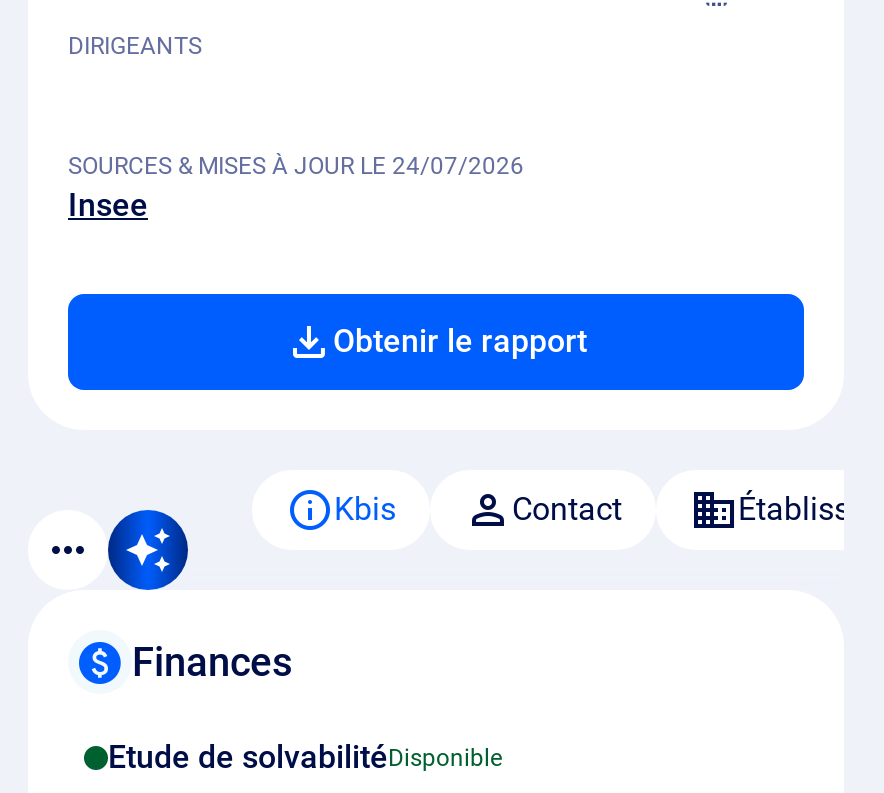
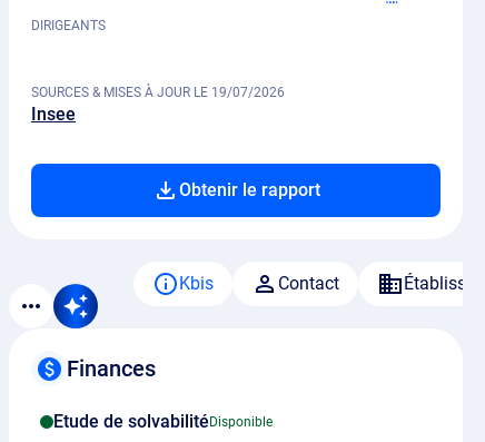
[68,152,524,180] SOURCES & MISES À JOUR LE 24/07/2026 -> [31,85,285,100] SOURCES & MISES À JOUR LE 19/07/2026

